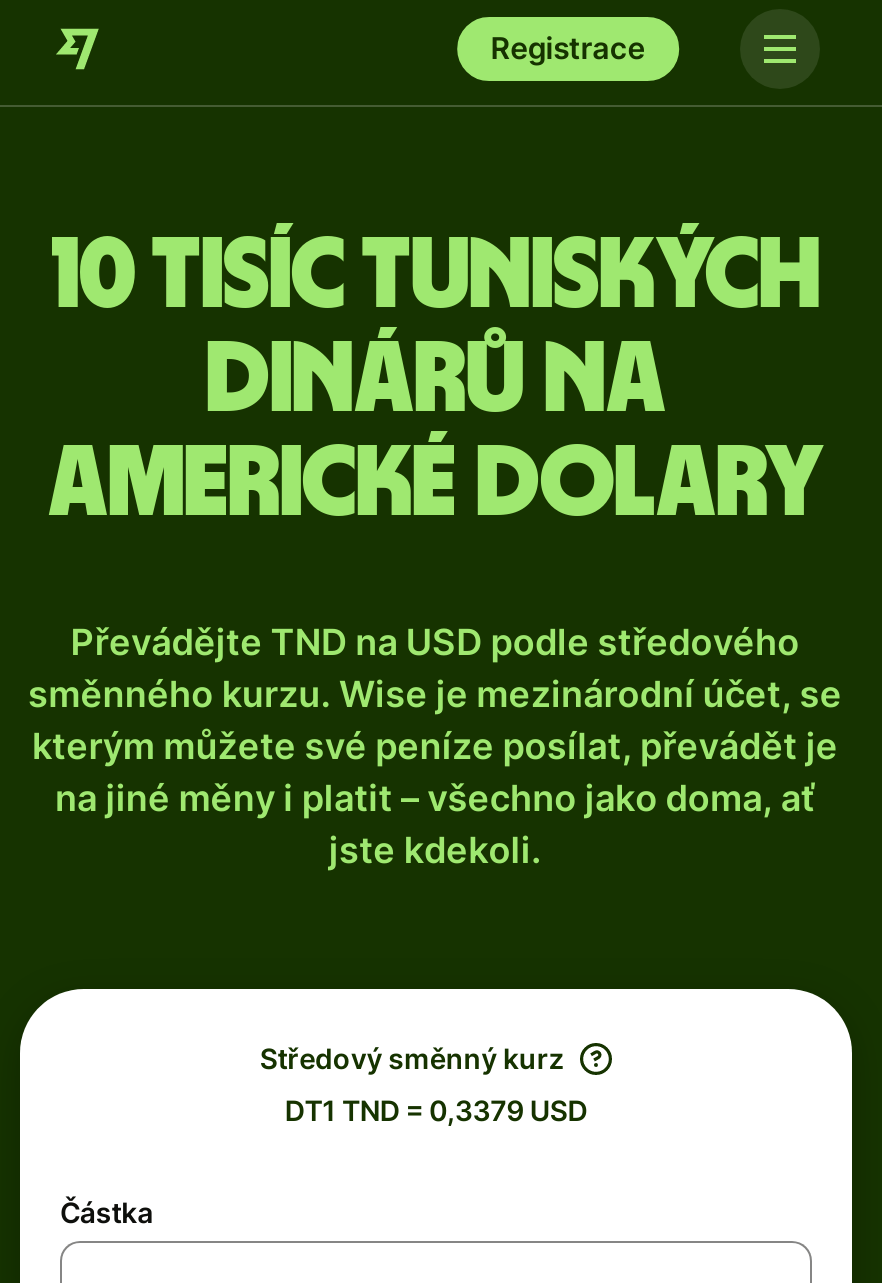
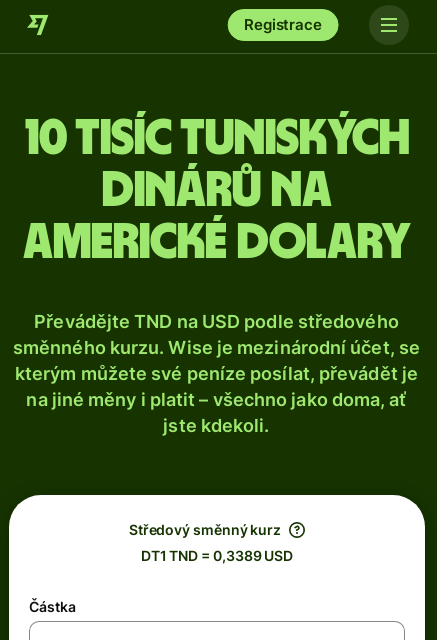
[285,1093,587,1127] DT1 TND = 0,3379 USD -> [141,547,293,564] DT1 TND = 0,3389 USD

